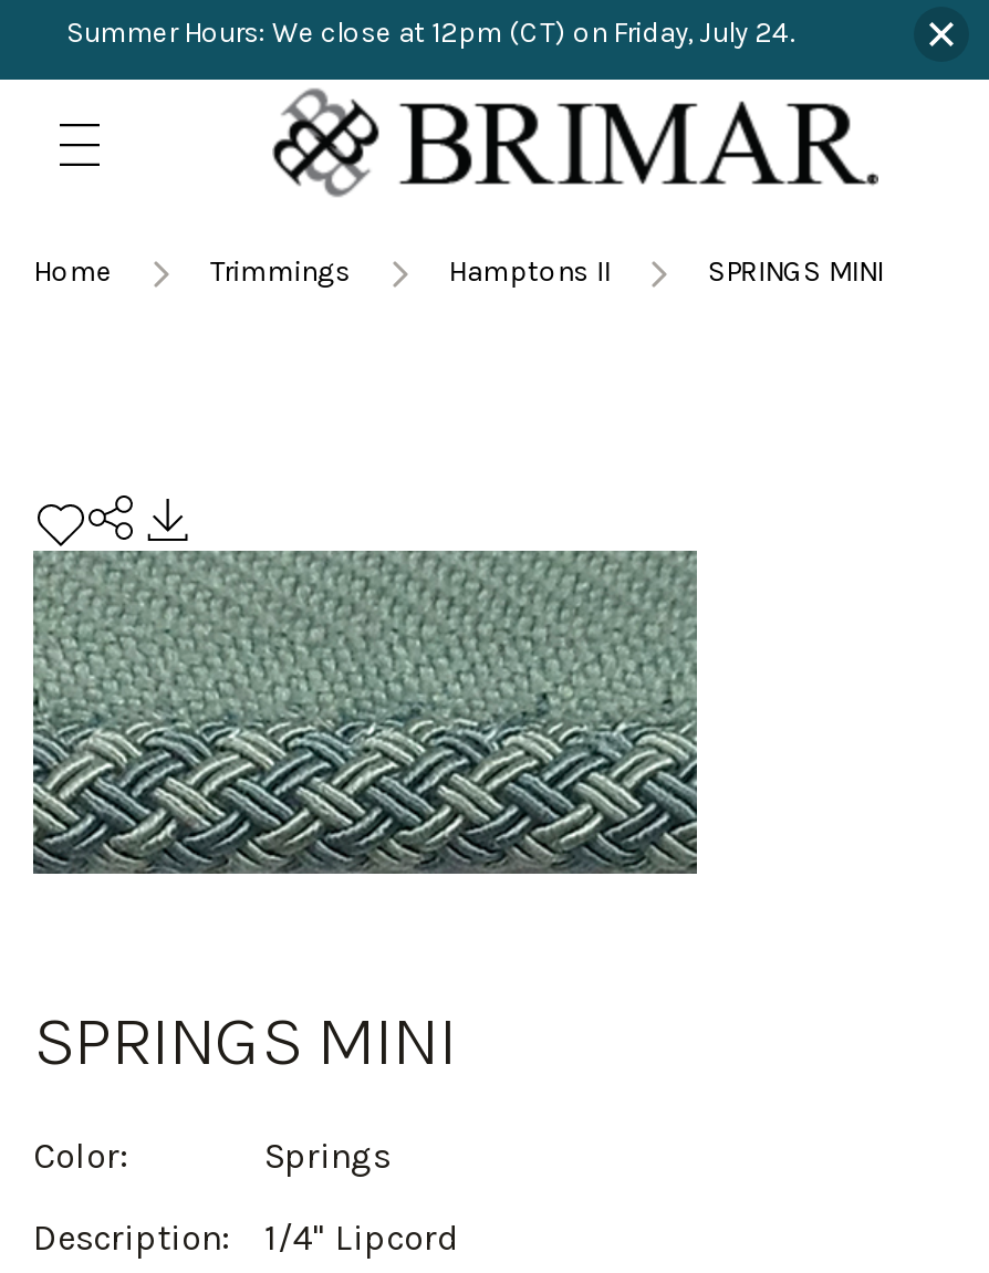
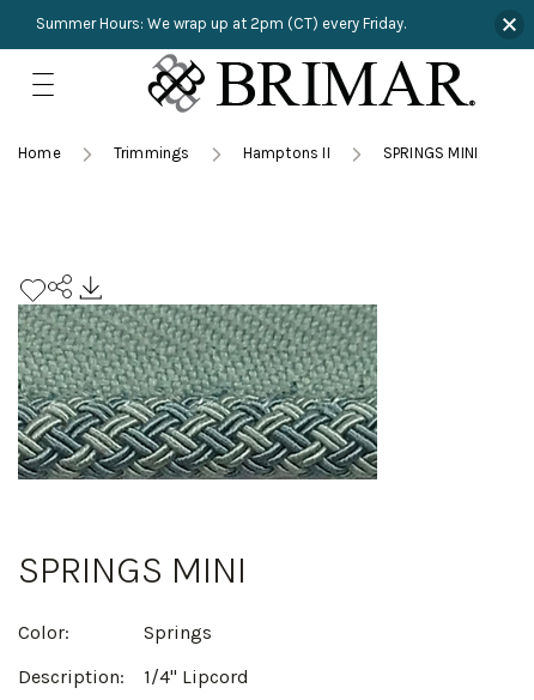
[66,15,794,49] Summer Hours: We close at 12pm (CT) on Friday, July 24. -> [36,14,406,32] Summer Hours: We wrap up at 2pm (CT) every Friday.

